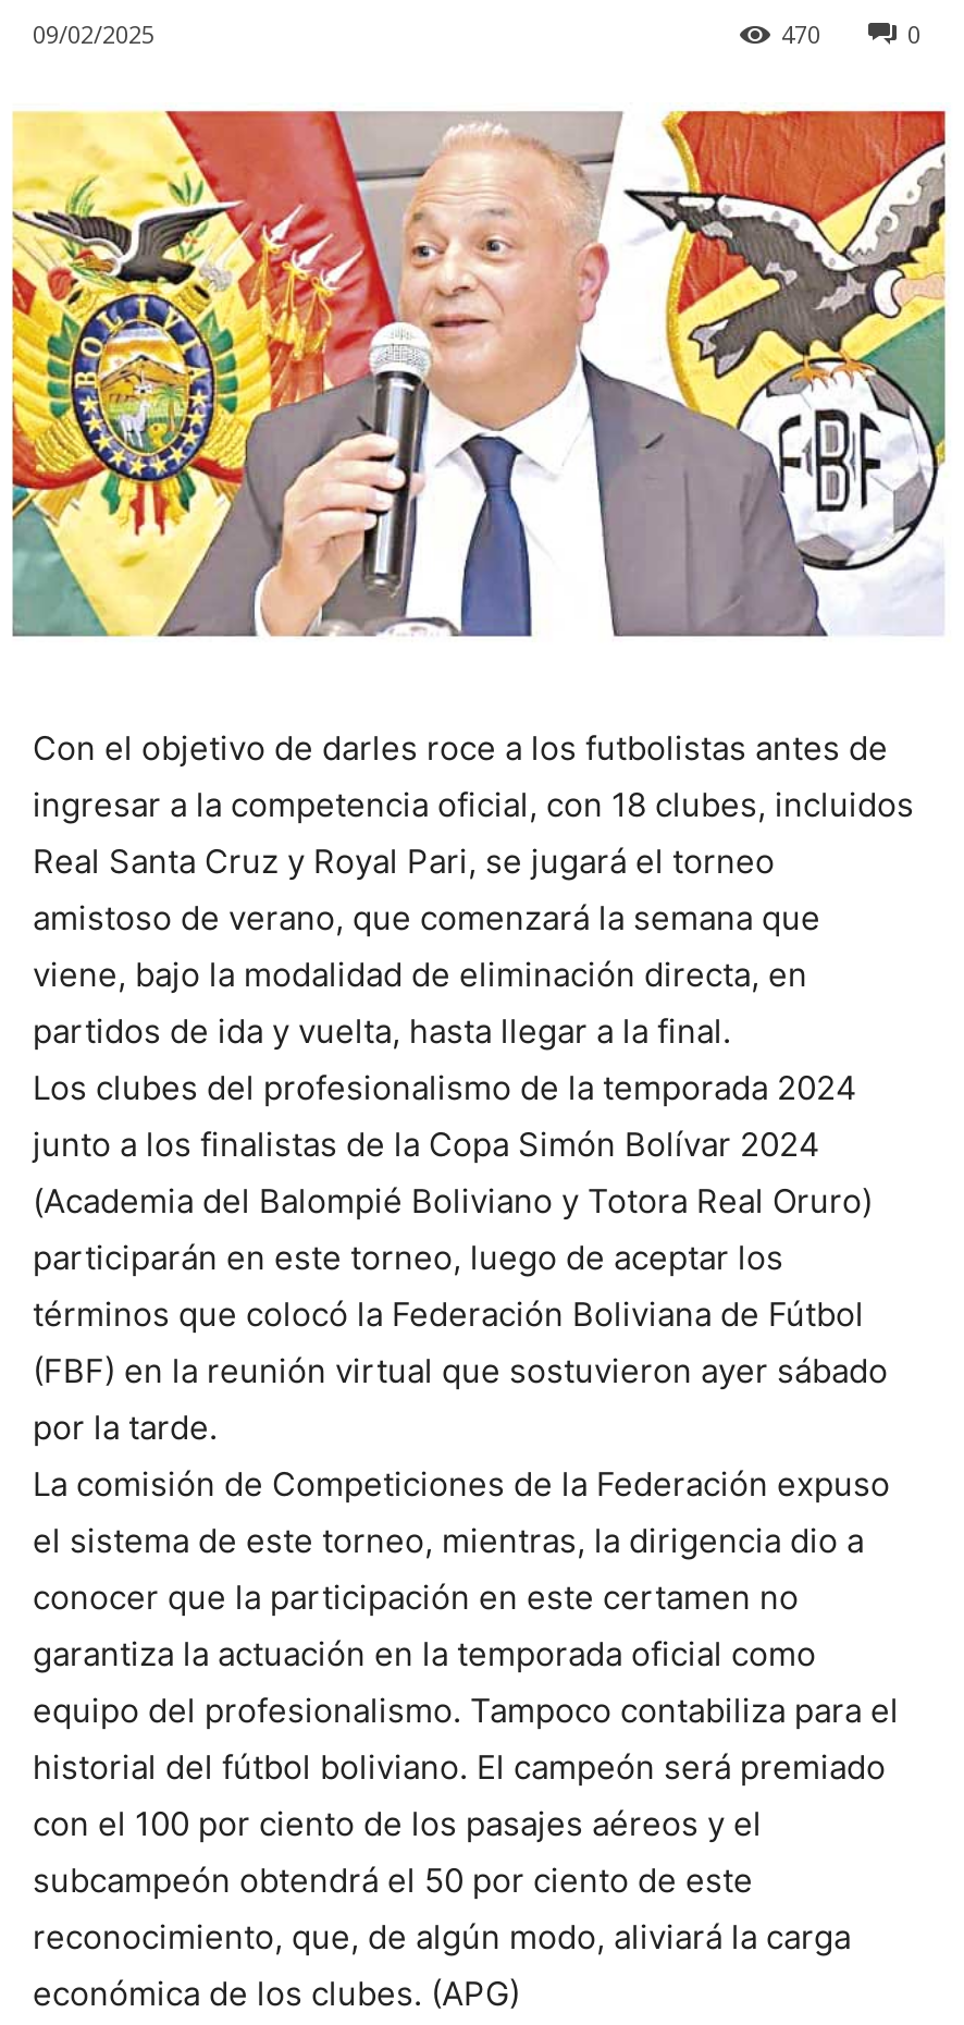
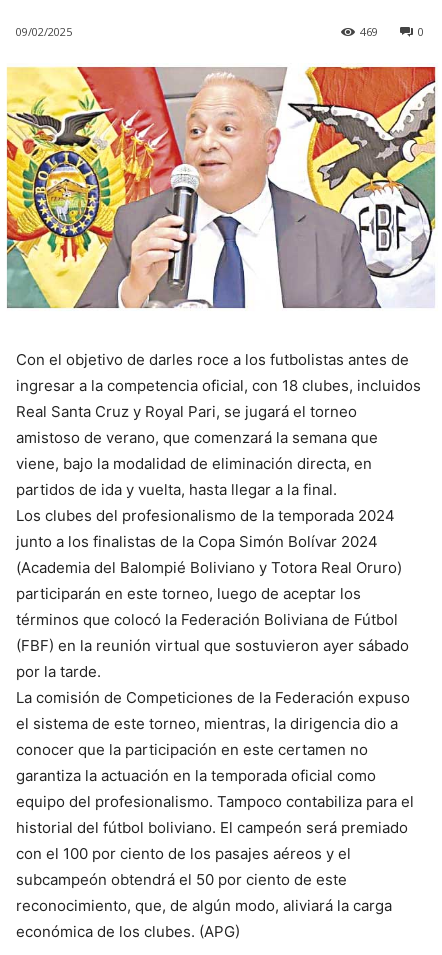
[781,18,820,50] 470 -> [360,24,378,39] 469

